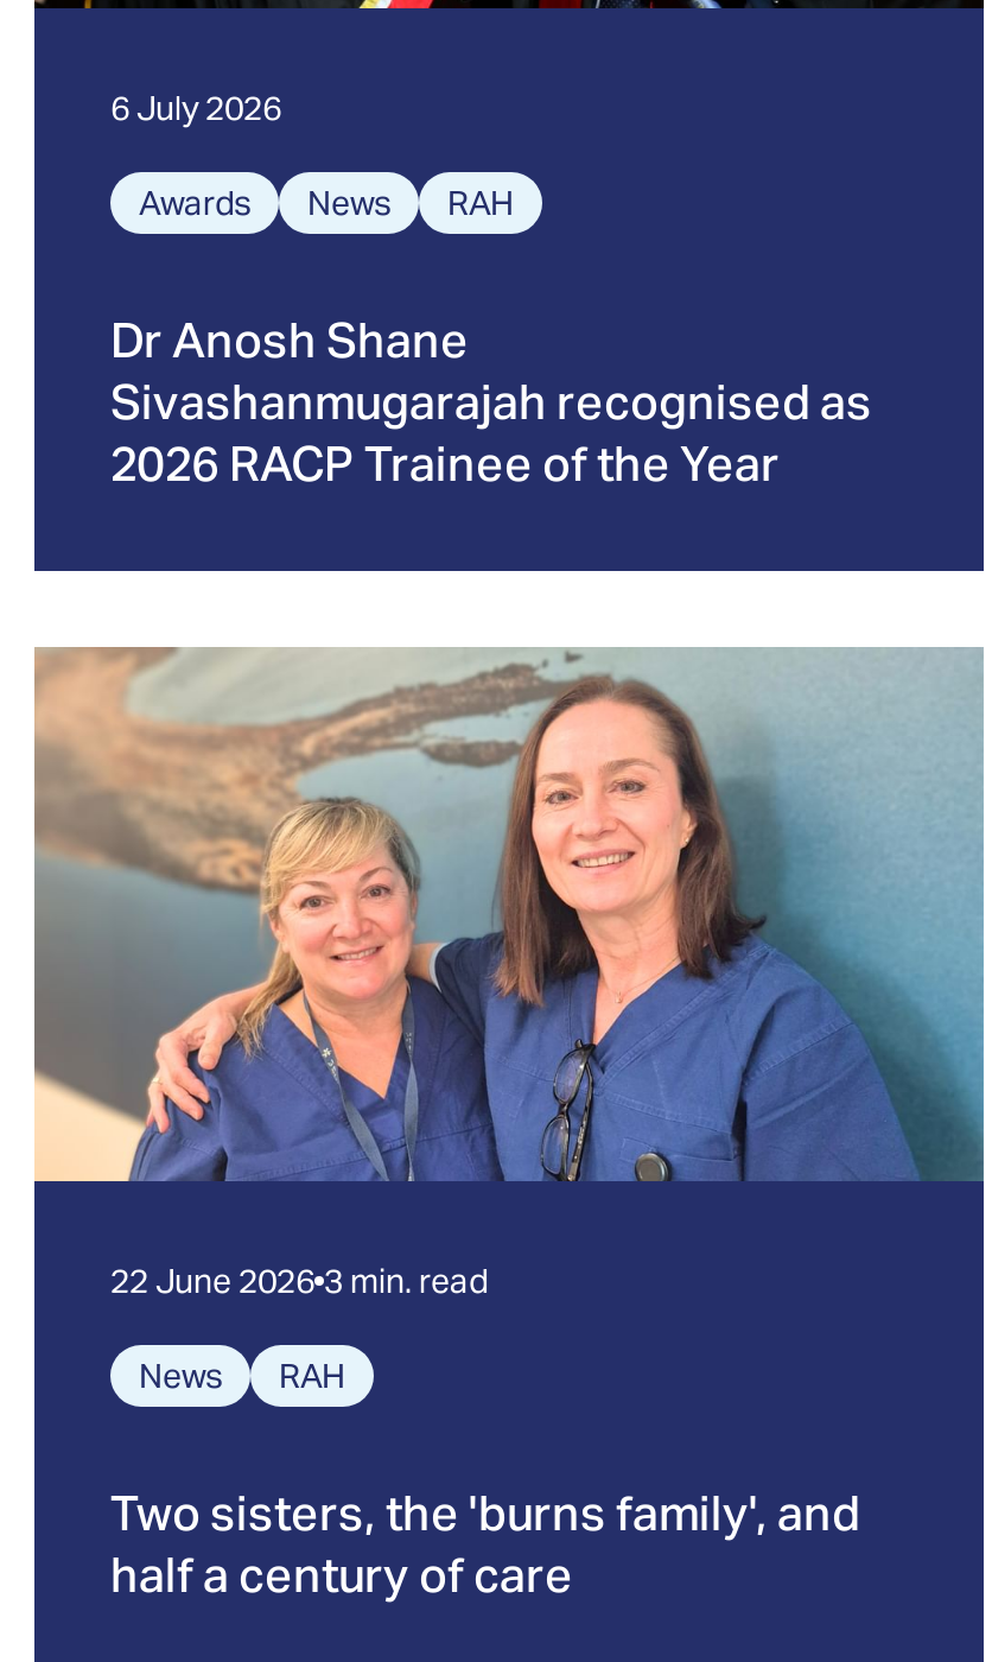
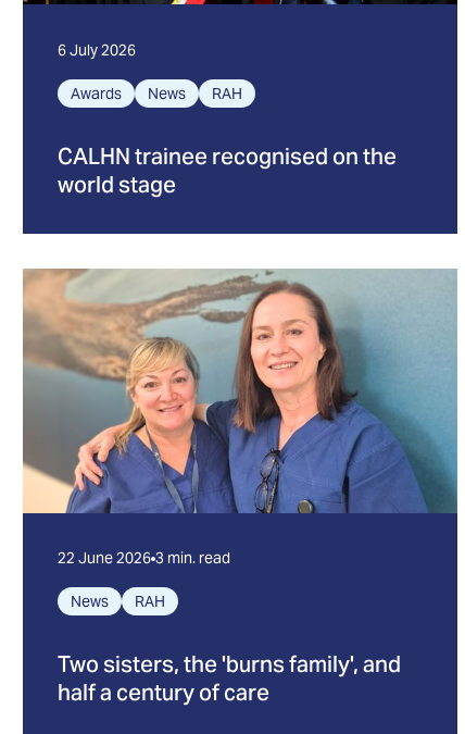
[110,310,872,496] Dr Anosh Shane | Sivashanmugarajah recognised as | 2026 RACP Trainee of the Year -> [58,142,397,199] CALHN trainee recognised on the | world stage

